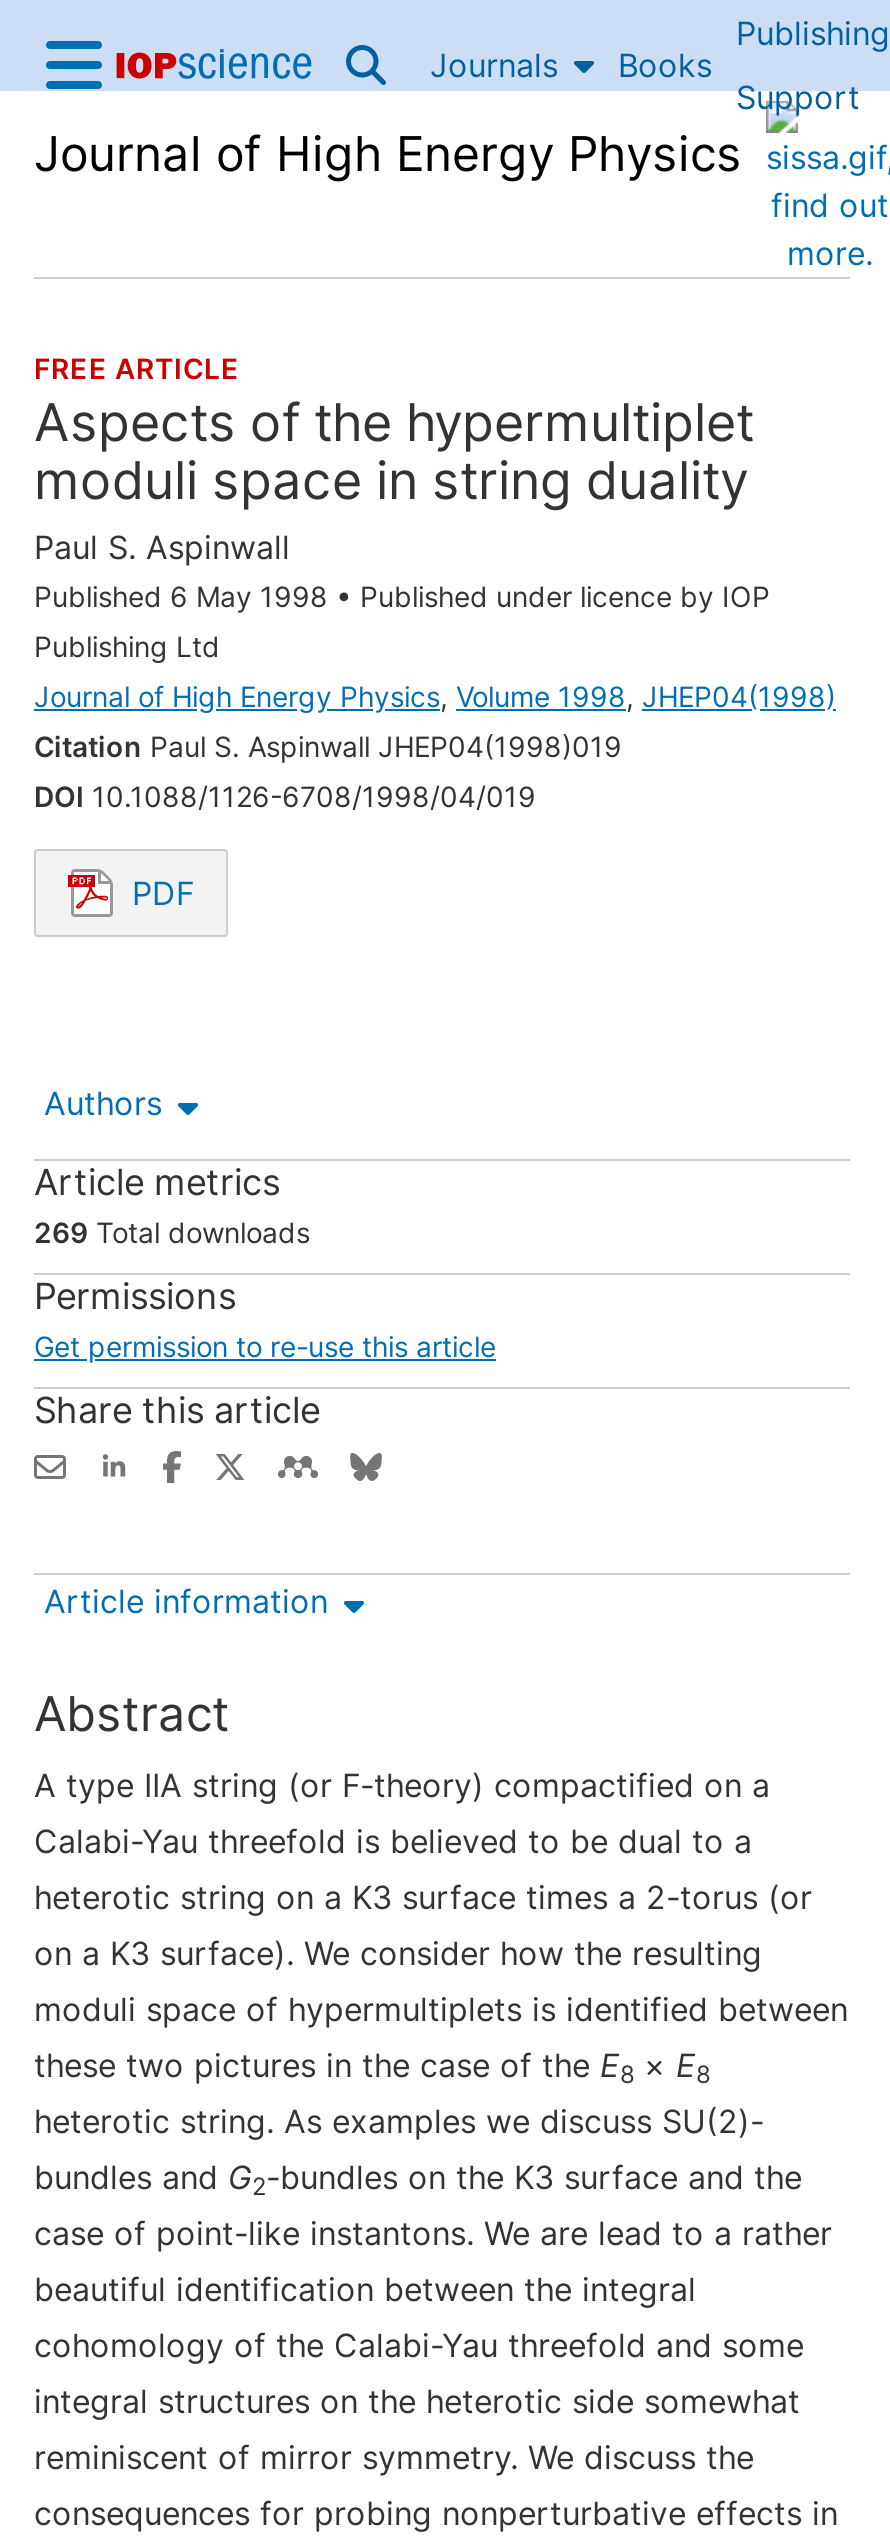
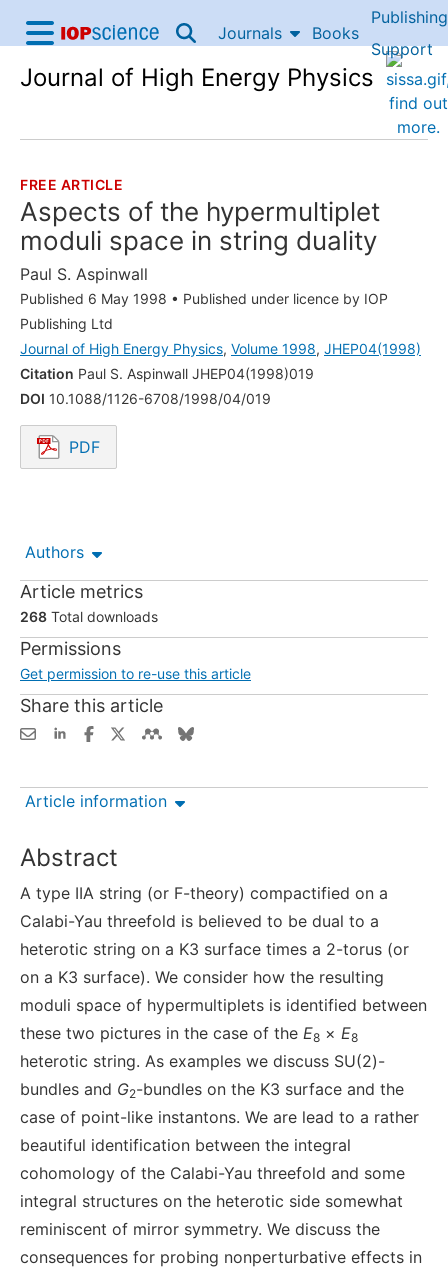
[34,1215,310,1249] 269 Total downloads -> [20,608,158,625] 268 Total downloads

